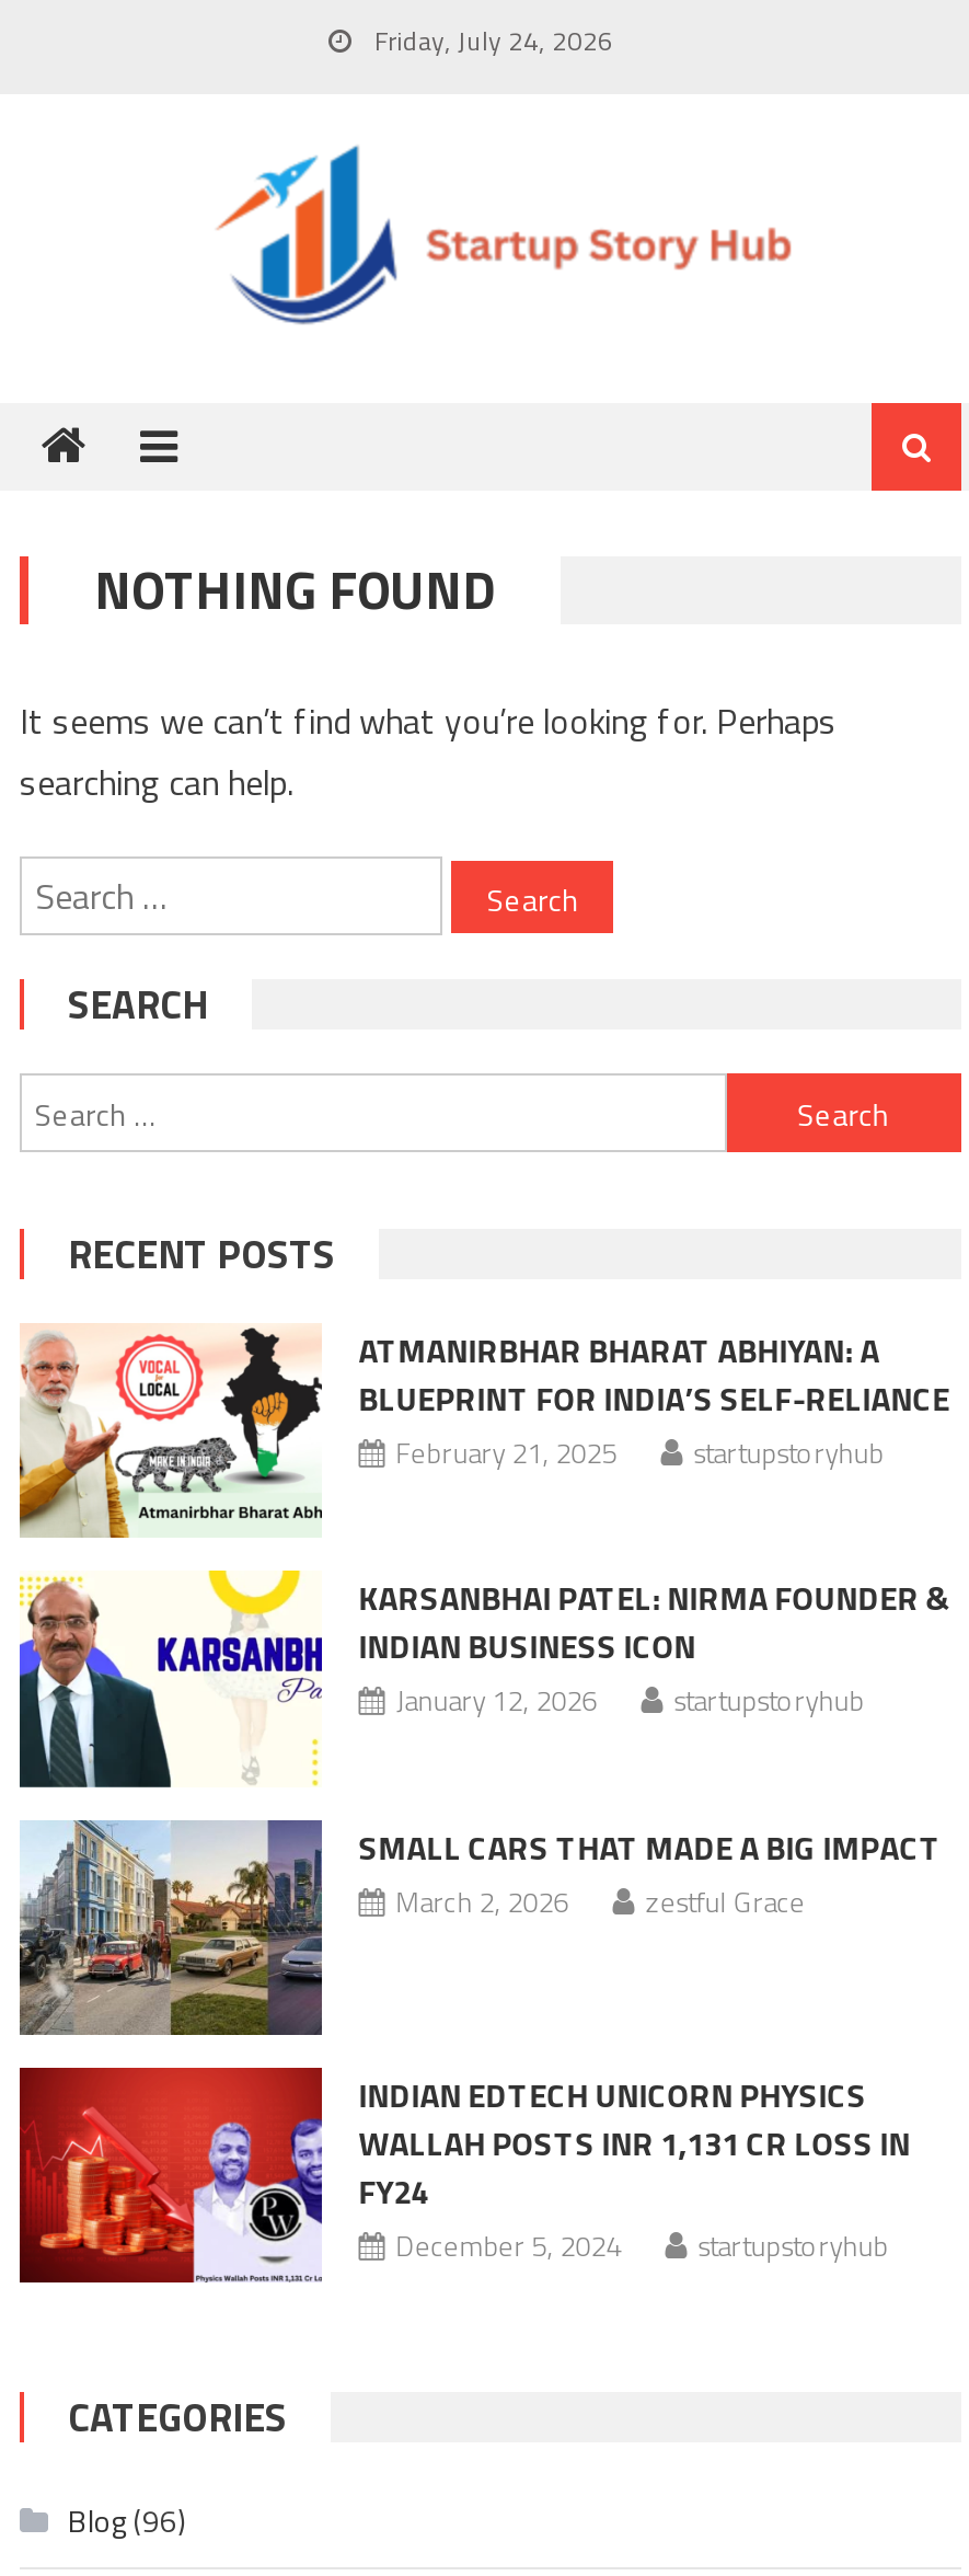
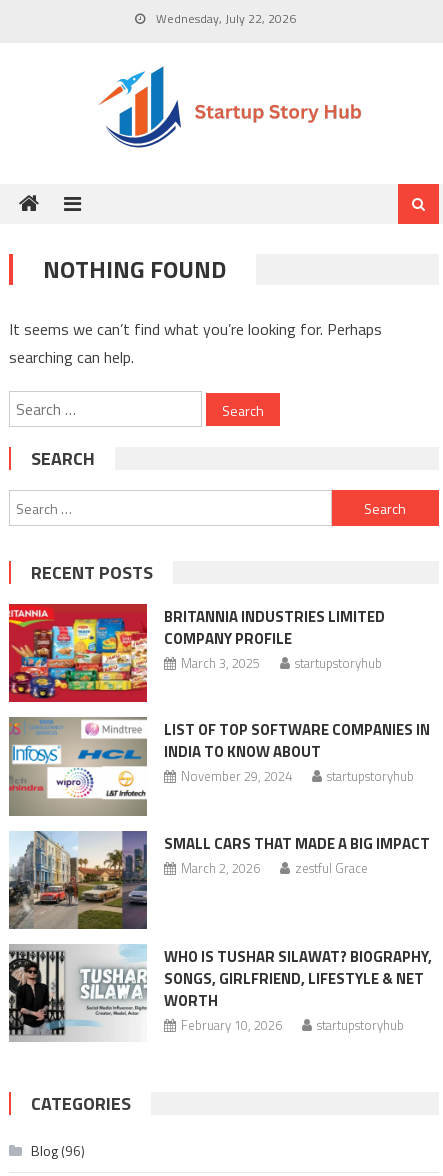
[368,20,613,61] Friday, July 24, 2026 -> [152,9,295,28] Wednesday, July 22, 2026
[18,1323,950,1540] [image] | ATMANIRBHAR BHARAT ABHIYAN: A | BLUEPRINT FOR INDIA’S SELF-RELIANCE | February 21, 2025 -> [8,603,385,703] [image] | BRITANNIA INDUSTRIES LIMITED | COMPANY PROFILE | March 3, 2025
[18,1568,950,1790] [image] | KARSANBHAI PATEL: NIRMA FOUNDER & | INDIAN BUSINESS ICON | January 12, 2026 -> [8,716,430,817] [image] | LIST OF TOP SOFTWARE COMPANIES IN | INDIA TO KNOW ABOUT | November 29, 2024
[18,2066,911,2285] [image] | INDIAN EDTECH UNICORN PHYSICS | WALLAH POSTS INR 1,131 CR LOSS IN | FY24 | December 5, 2024 -> [8,944,432,1042] [image] | WHO IS TUSHAR SILAWAT? BIOGRAPHY, | SONGS, GIRLFRIEND, LIFESTYLE & NET | WORTH | February 10, 2026

